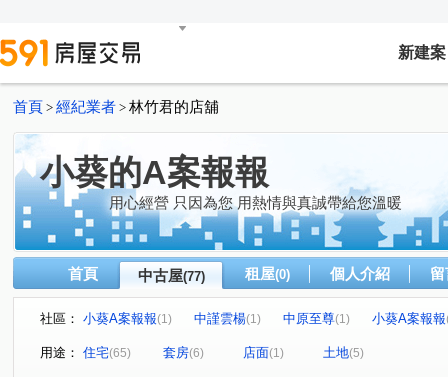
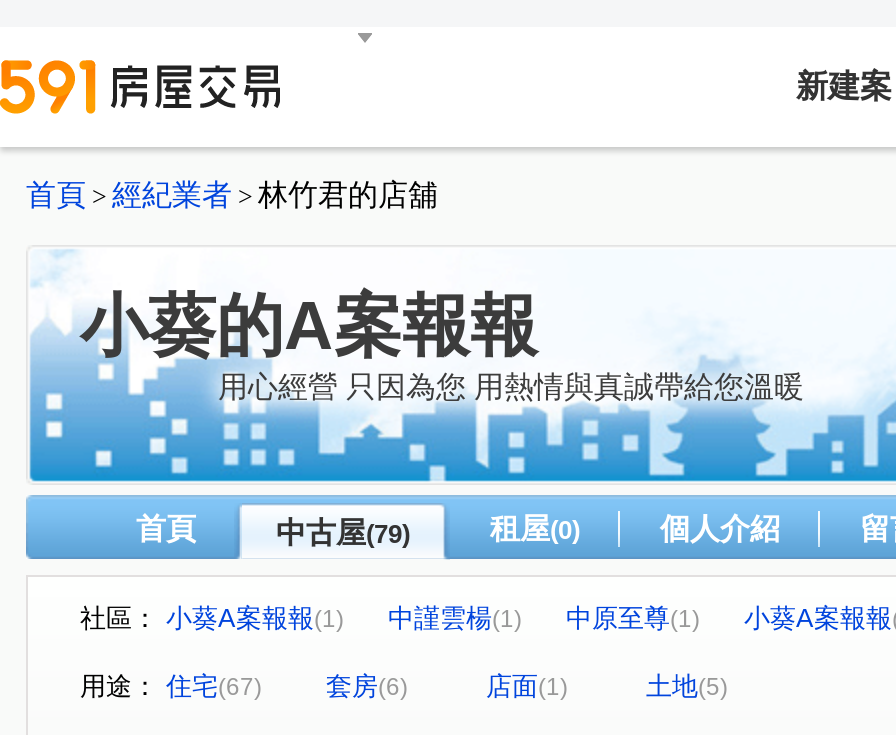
[138,267,205,284] 中古屋(77) -> [276,515,410,549] 中古屋(79)
[40,345,131,360] 用途： 住宅(65) -> [80,671,262,701] 用途： 住宅(67)

